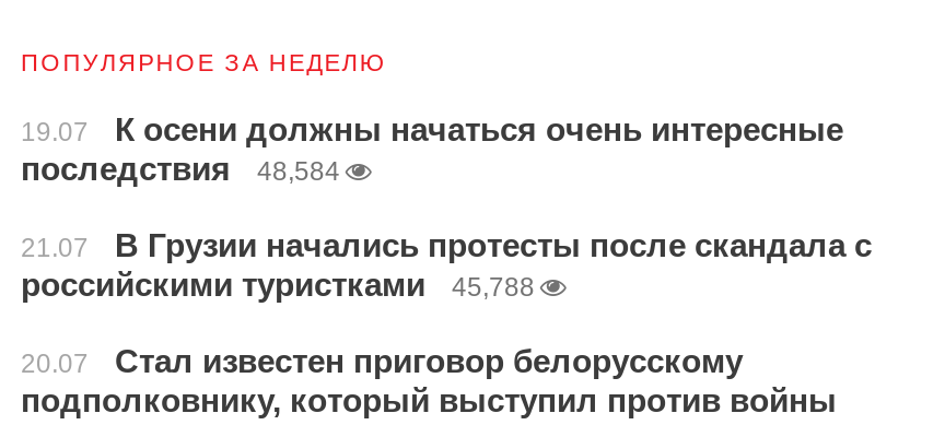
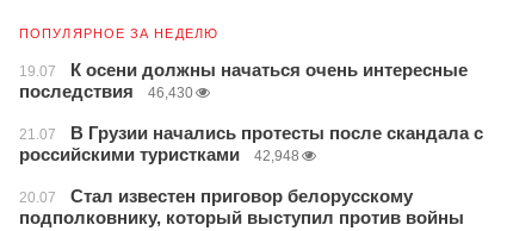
[21,150,340,187] последствия 48,584 -> [19,81,193,101] последствия 46,430
[21,265,535,303] российскими туристками 45,788 -> [19,144,299,164] российскими туристками 42,948

